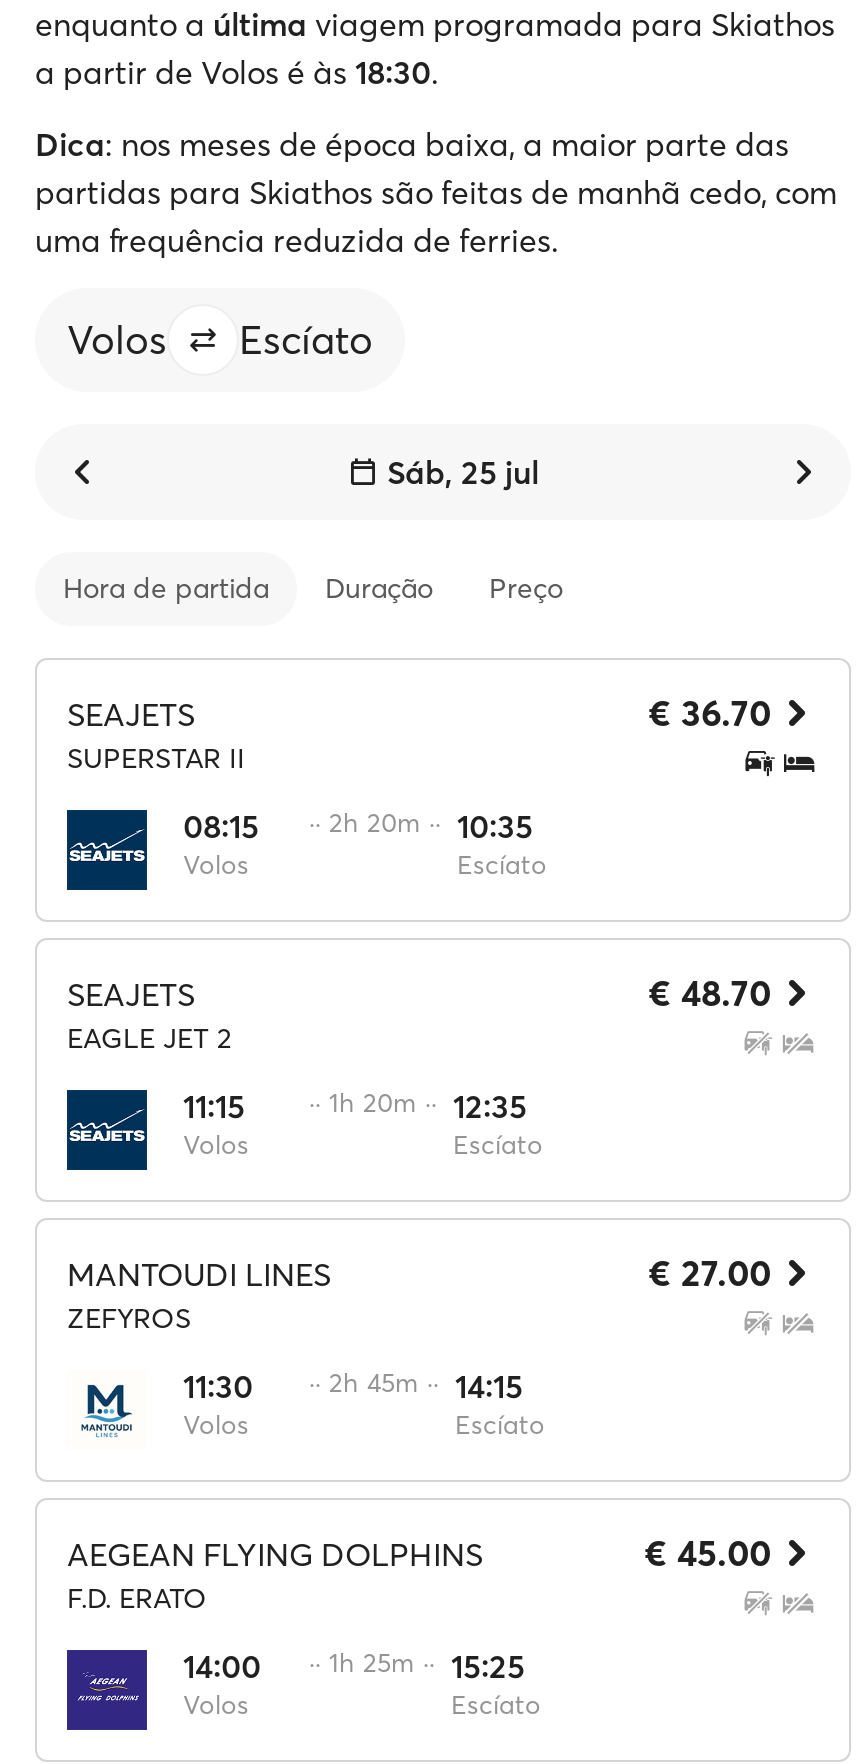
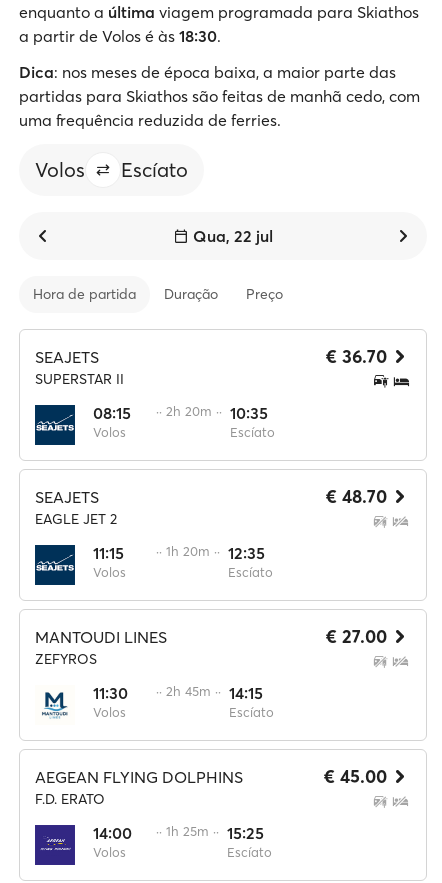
[387,452,539,492] Sáb, 25 jul -> [193,226,273,246] Qua, 22 jul

